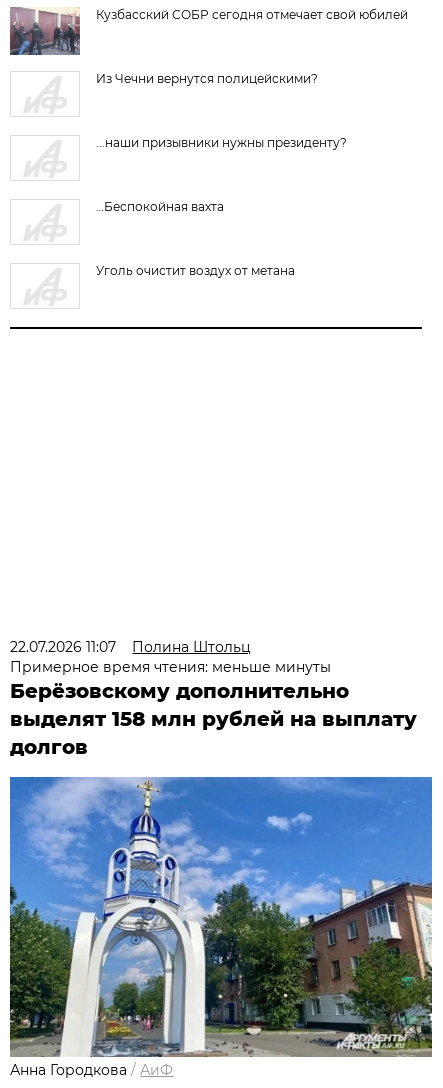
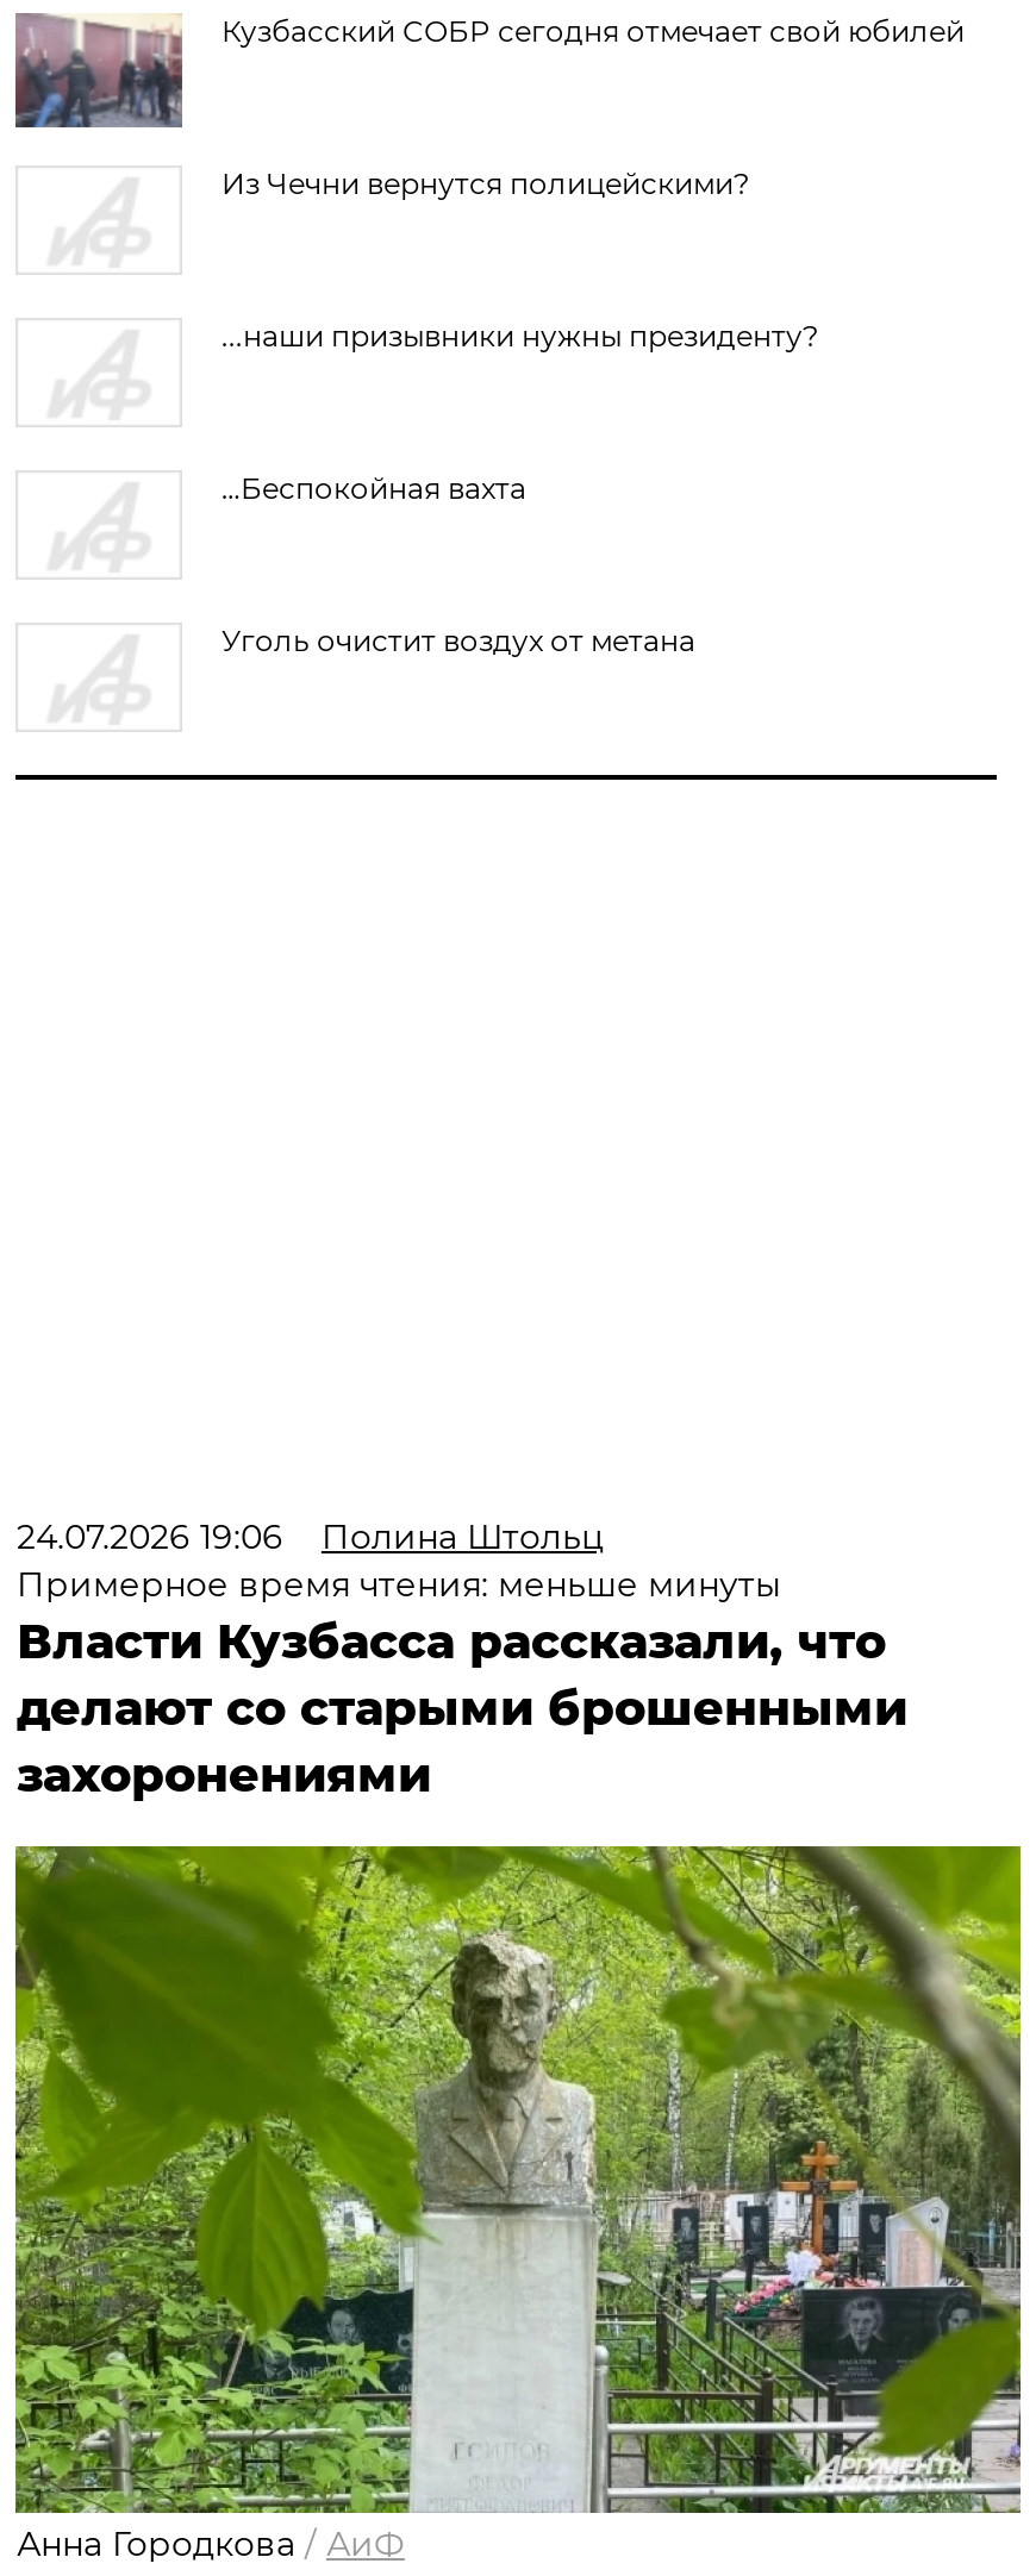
[10,638,251,656] 22.07.2026 11:07 Полина Штольц -> [16,1515,605,1558] 24.07.2026 19:06 Полина Штольц
[10,679,417,759] Берёзовскому дополнительно | выделят 158 млн рублей на выплату | долгов -> [16,1612,907,1803] Власти Кузбасса рассказали, что | делают со старыми брошенными | захоронениями
[9,776,433,1058] [image] -> [13,1844,1023,2515] [image]

